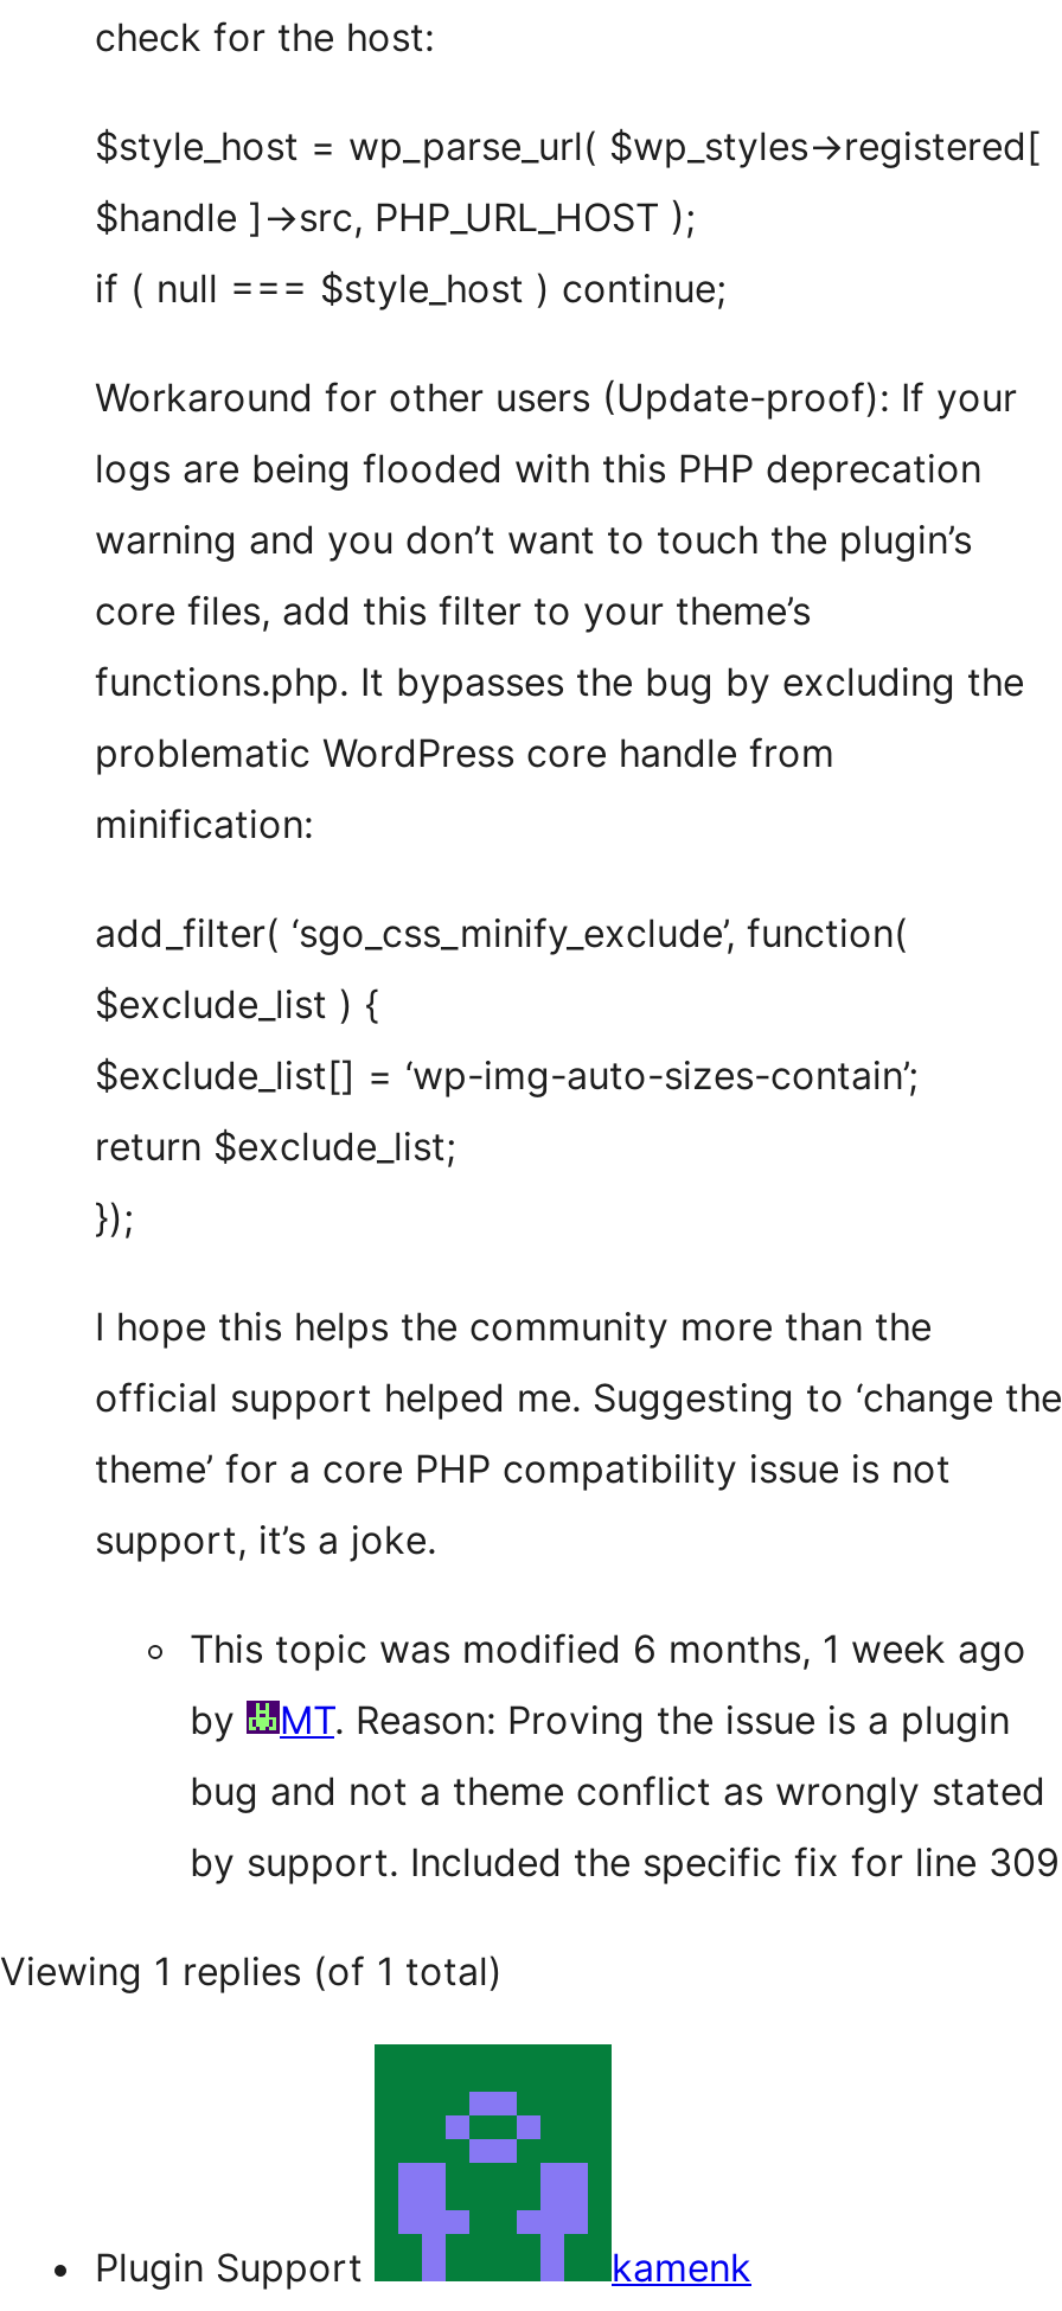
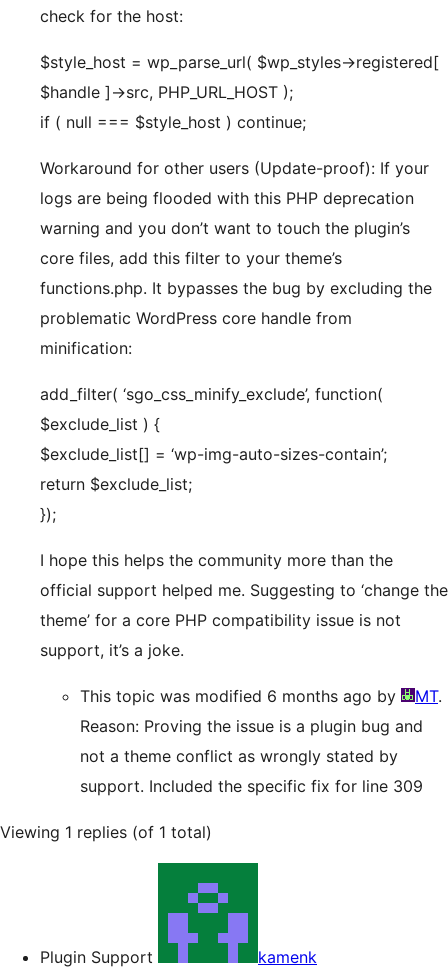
[190,1625,1026,1672] This topic was modified 6 months, 1 week ago -> [80,686,442,706] This topic was modified 6 months ago by | MT.
[190,1696,1010,1743] by | MT. Reason: Proving the issue is a plugin -> [80,716,423,736] Reason: Proving the issue is a plugin bug and
[190,1767,1045,1814] bug and not a theme conflict as wrongly stated -> [80,746,398,766] not a theme conflict as wrongly stated by
[190,1838,1060,1886] by support. Included the specific fix for line 309 -> [80,776,423,796] support. Included the specific fix for line 309

